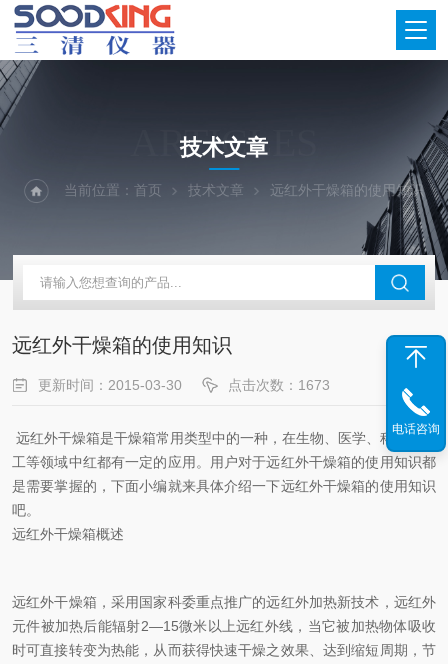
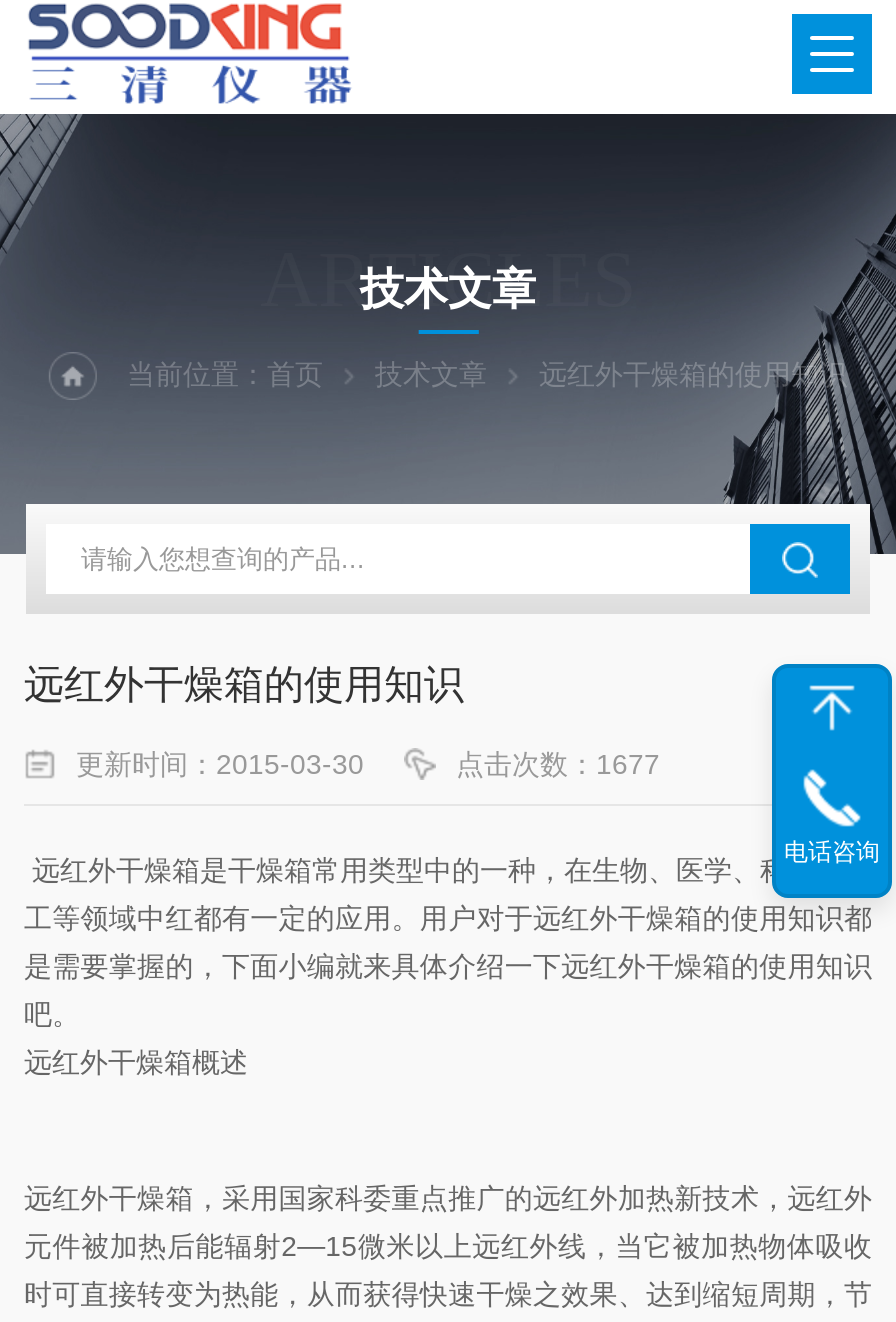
[228,377,330,393] 点击次数：1673 -> [456,748,660,780] 点击次数：1677

